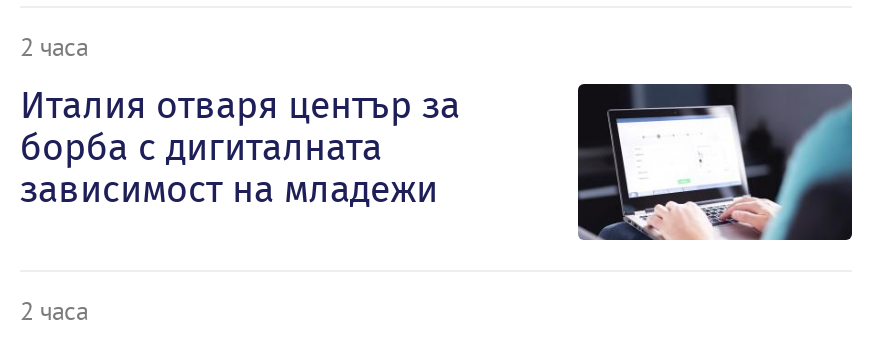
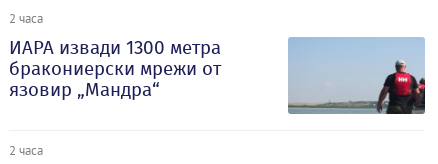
[20,83,460,213] Италия отваря център за | борба с дигиталната | зависимост на младежи -> [9,36,221,101] ИАРА извади 1300 метра | бракониерски мрежи от | язовир „Мандра“
[576,81,854,241] [image] -> [288,36,426,115] [image]

